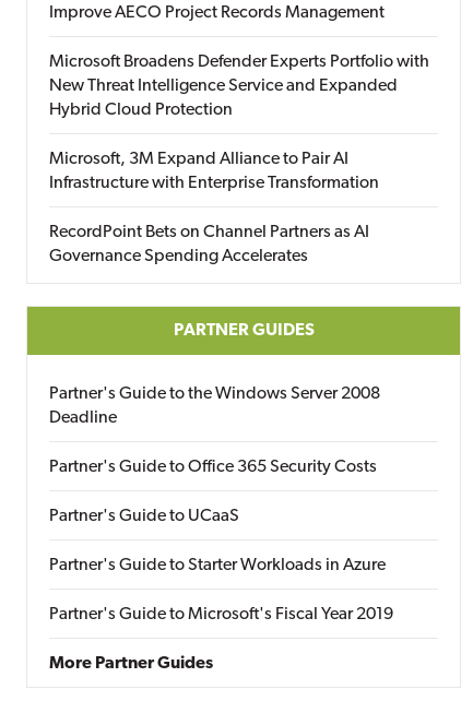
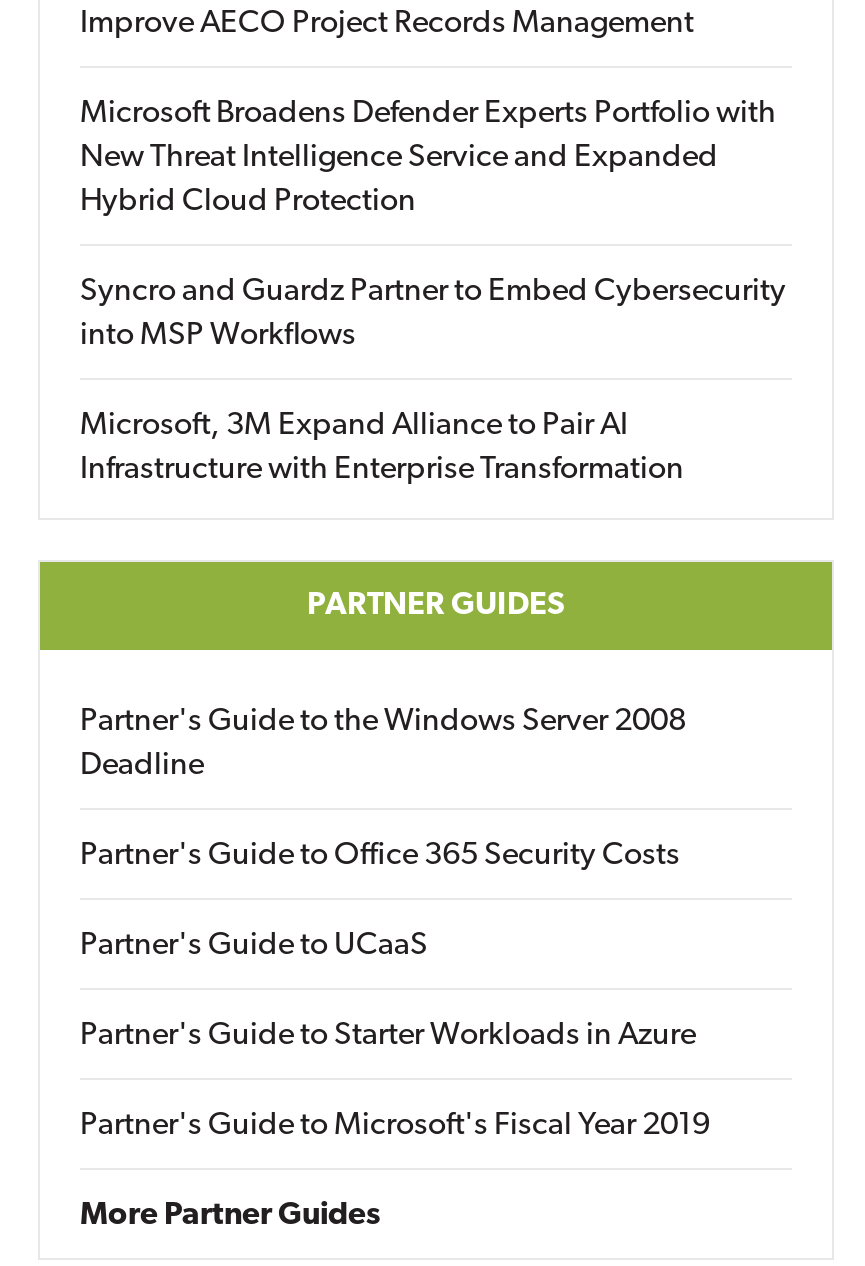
none -> [80,276,786,352] Syncro and Guardz Partner to Embed Cybersecurity | into MSP Workflows
moved [49,151,379,192] -> [80,410,684,486]: Microsoft, 3M Expand Alliance to Pair AI | Infrastructure with Enterprise Transformation
[49,224,369,265] RecordPoint Bets on Channel Partners as AI | Governance Spending Accelerates -> none

